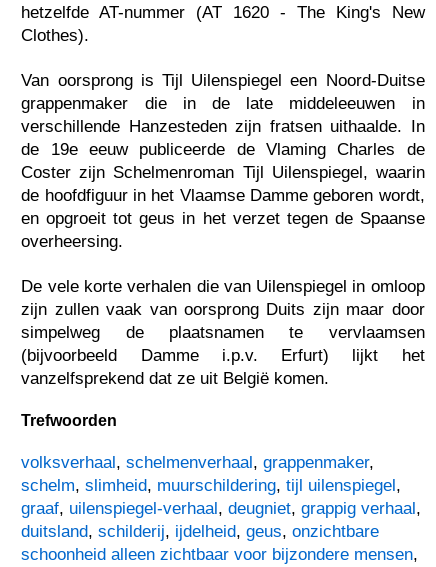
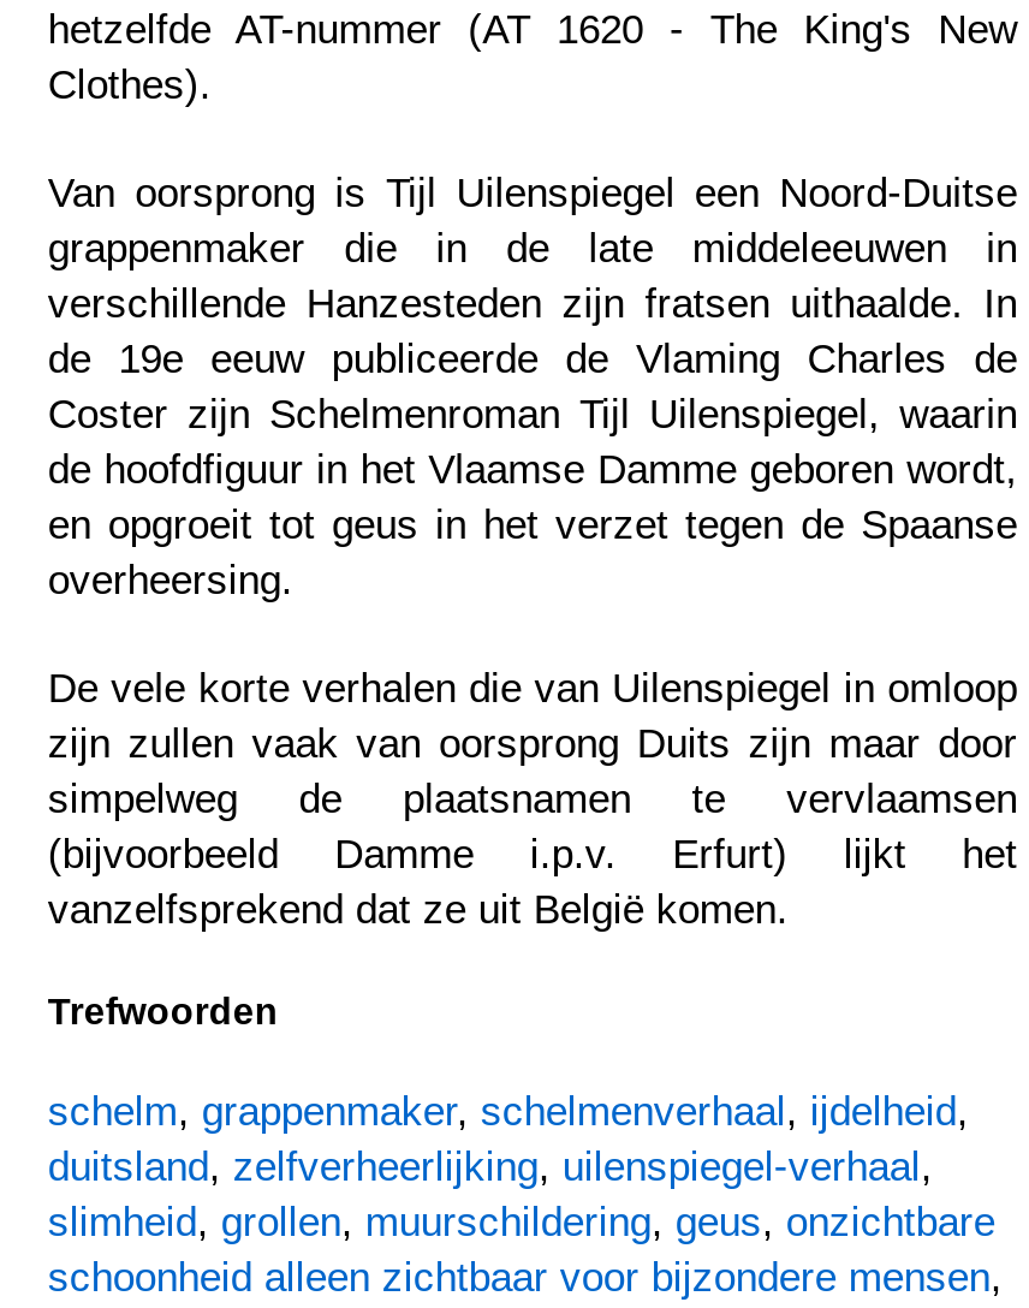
[21,452,421,540] volksverhaal, schelmenverhaal, grappenmaker, | schelm, slimheid, muurschildering, tijl uilenspiegel, | graaf, uilenspiegel-verhaal, deugniet, grappig verhaal, | duitsland, schilderij, ijdelheid, geus, onzichtbare -> [48,1088,995,1244] schelm, grappenmaker, schelmenverhaal, ijdelheid, | duitsland, zelfverheerlijking, uilenspiegel-verhaal, | slimheid, grollen, muurschildering, geus, onzichtbare

